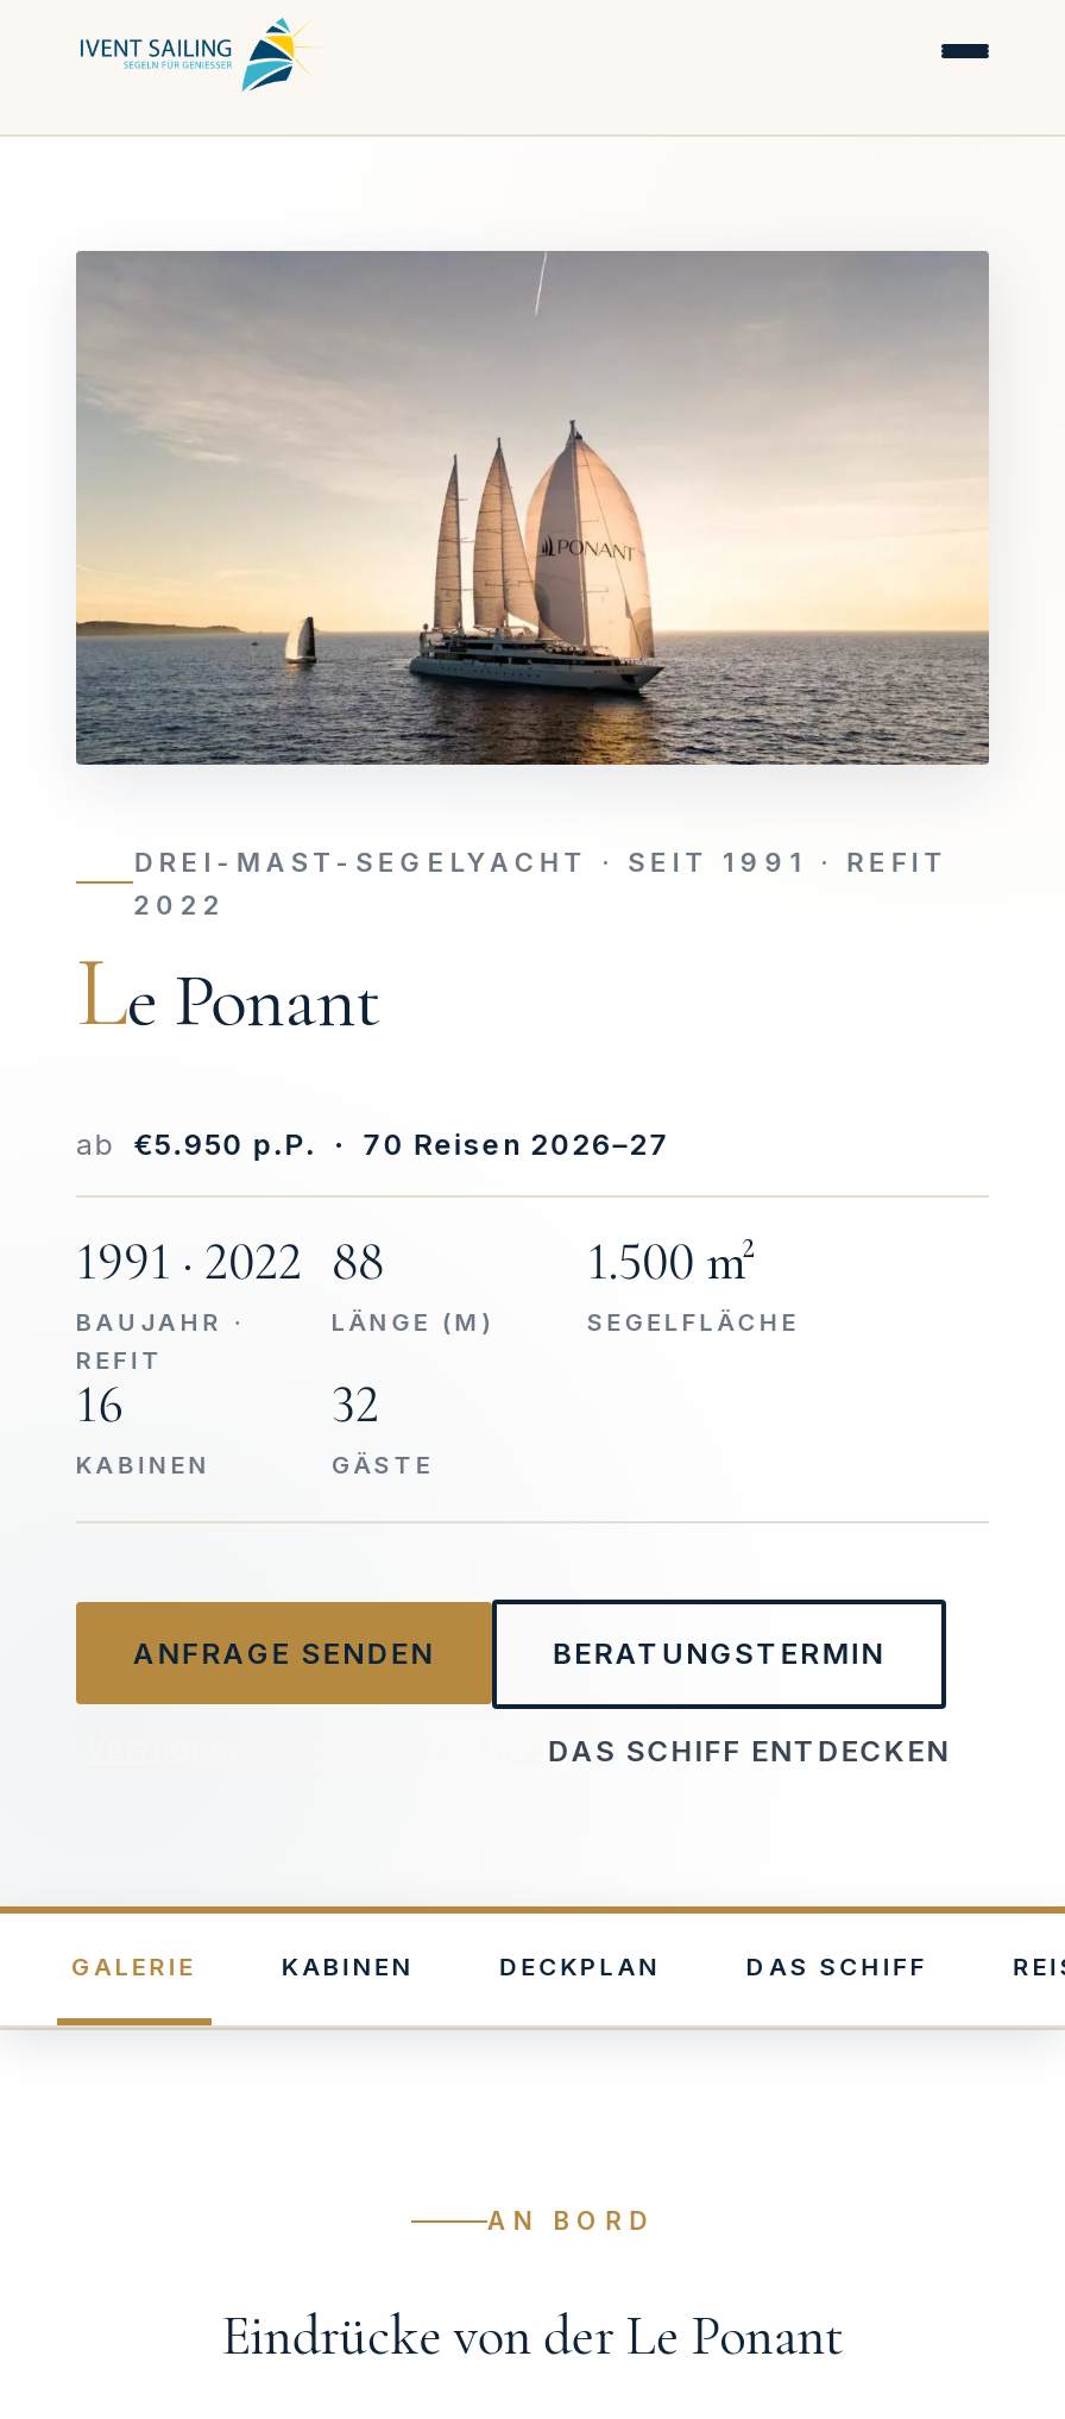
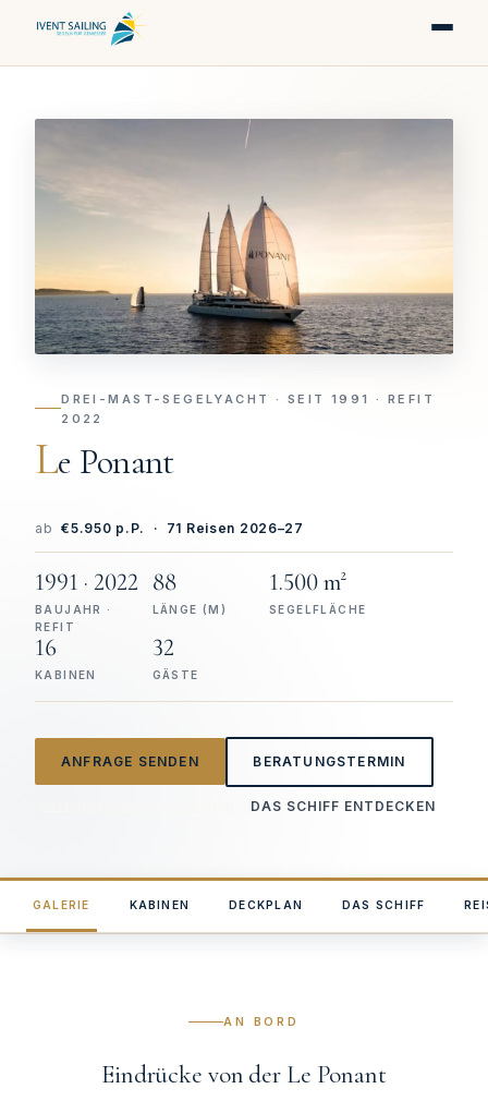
[76,1126,670,1161] ab €5.950 p.P. · 70 Reisen 2026–27 -> [35,520,304,536] ab €5.950 p.P. · 71 Reisen 2026–27

